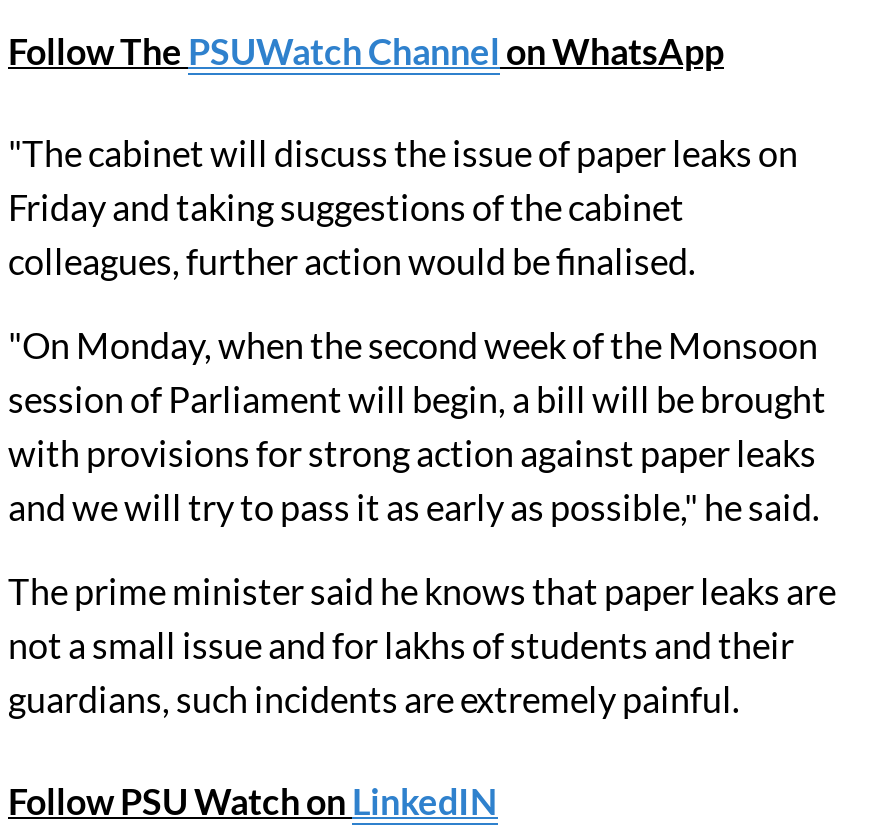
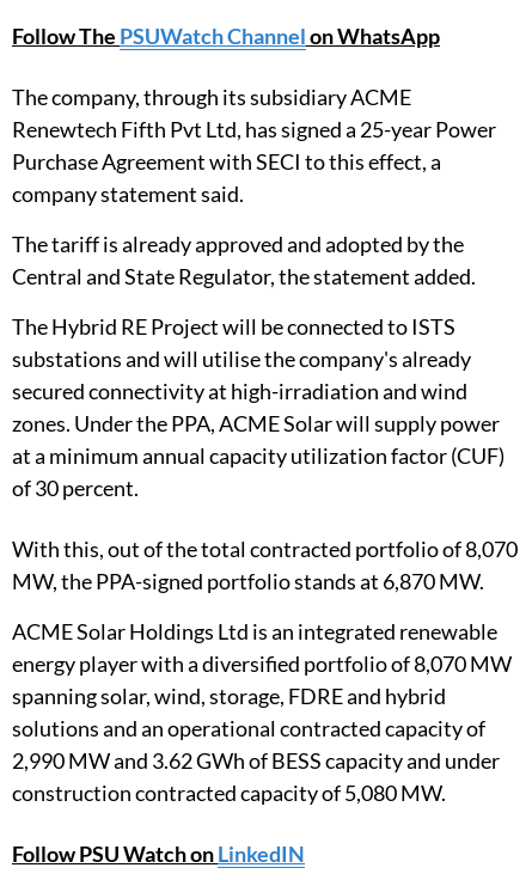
[8,131,836,721] "The cabinet will discuss the issue of paper leaks on | Friday and taking suggestions of the cabinet | colleagues, further action would be finalised. | "On Monday, when the second week of the Monsoon | session of Parliament will begin, a bill will be brought | with provisions for strong action against paper leaks | and we will try to pass it as early as possible," he said. | The prime minister said he knows that paper leaks are | not a small issue and for lakhs of students and their | guardians, such incidents are extremely painful. -> [12,84,518,806] The company, through its subsidiary ACME | Renewtech Fifth Pvt Ltd, has signed a 25-year Power | Purchase Agreement with SECI to this effect, a | company statement said. | The tariff is already approved and adopted by the | Central and State Regulator, the statement added. | The Hybrid RE Project will be connected to ISTS | substations and will utilise the company's already | secured connectivity at high-irradiation and wind | zones. Under the PPA, ACME Solar will supply power | at a minimum annual capacity utilization factor (CUF) | of 30 percent. | With this, out of the total contracted portfolio of 8,070 | MW, the PPA-signed portfolio stands at 6,870 MW. | ACME Solar Holdings Ltd is an integrated renewable | energy player with a diversified portfolio of 8,070 MW | spanning solar, wind, storage, FDRE and hybrid | solutions and an operational contracted capacity of | 2,990 MW and 3.62 GWh of BESS capacity and under | construction contracted capacity of 5,080 MW.

